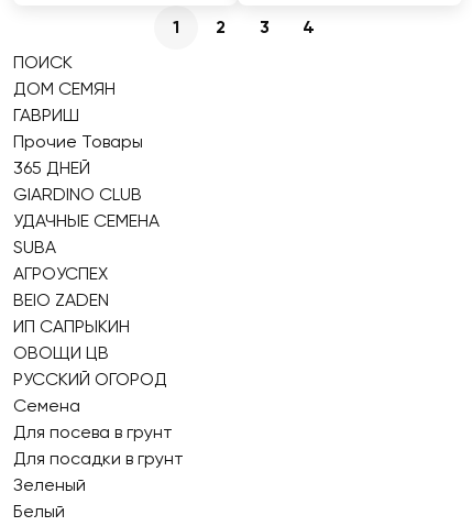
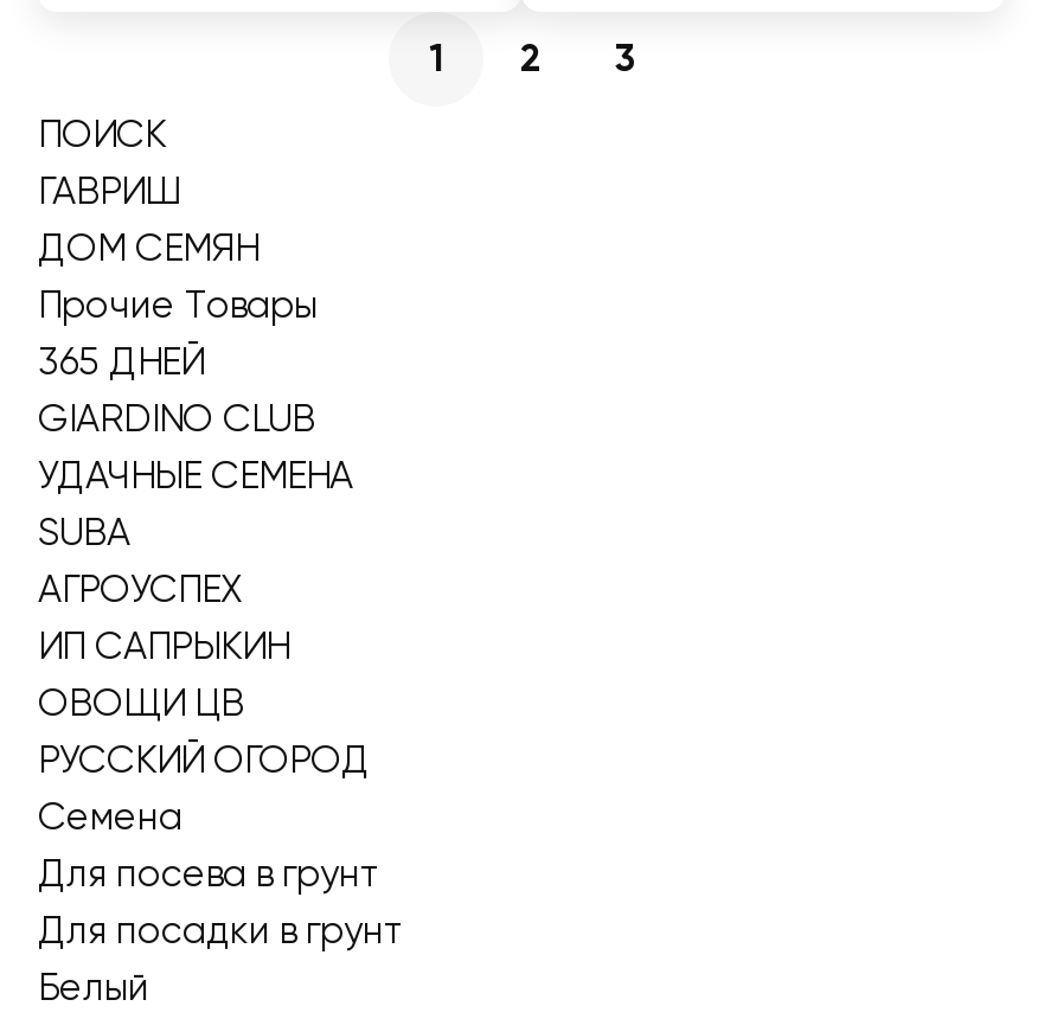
[302,17,314,37] 4 -> none
moved [13,78,116,99] -> [38,225,258,270]: ДОМ СЕМЯН
moved [13,105,79,125] -> [38,168,180,213]: ГАВРИШ
[13,289,109,310] BEIO ZADEN -> none
[13,474,86,495] Зеленый -> none

